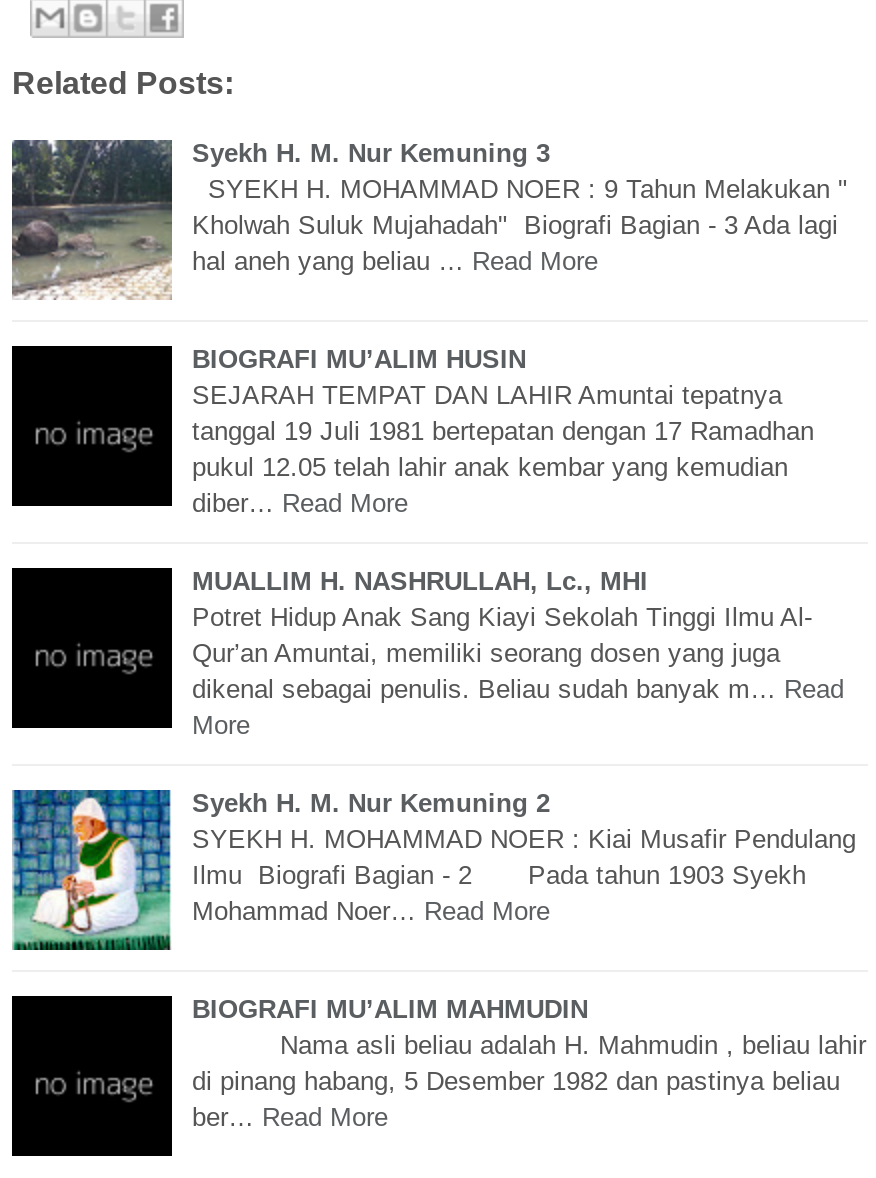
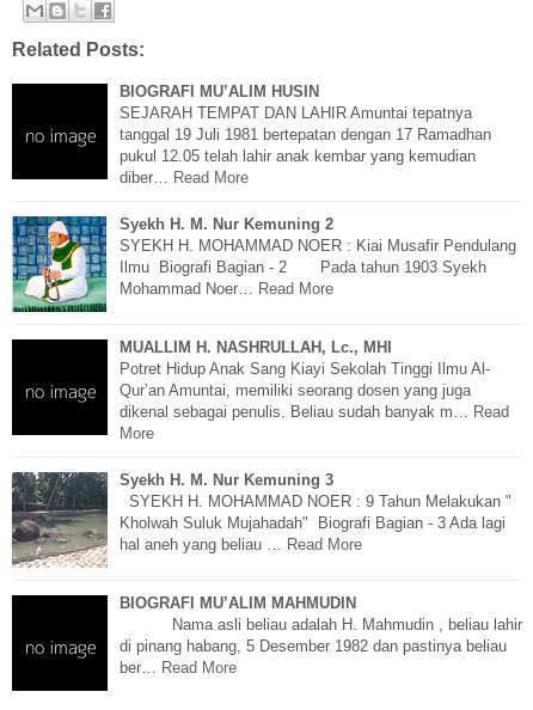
moved [10,138,848,300] -> [11,471,511,568]: [image] | Syekh H. M. Nur Kemuning 3 | SYEKH H. MOHAMMAD NOER : 9 Tahun Melakukan " | Kholwah Suluk Mujahadah" Biografi Bagian - 3 Ada lagi | hal aneh yang beliau … Read More
moved [192,345,814,519] -> [120,83,491,187]: BIOGRAFI MU’ALIM HUSIN | SEJARAH TEMPAT DAN LAHIR Amuntai tepatnya | tanggal 19 Juli 1981 bertepatan dengan 17 Ramadhan | pukul 12.05 telah lahir anak kembar yang kemudian | diber… Read More
moved [12,788,856,952] -> [12,215,516,312]: [image] | Syekh H. M. Nur Kemuning 2 | SYEKH H. MOHAMMAD NOER : Kiai Musafir Pendulang | Ilmu Biografi Bagian - 2 Pada tahun 1903 Syekh | Mohammad Noer… Read More

